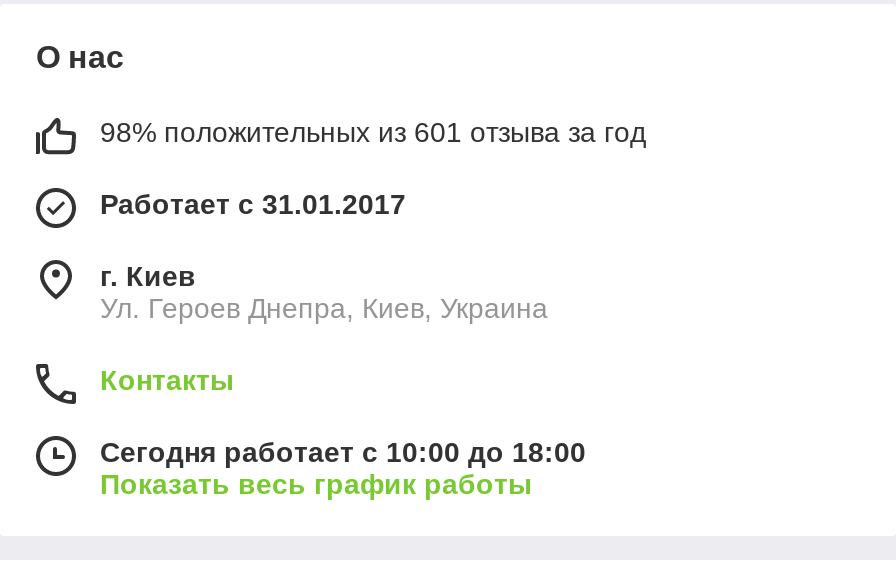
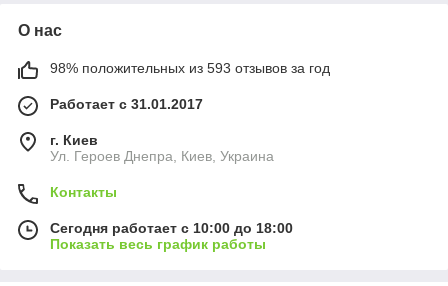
[100,117,646,149] 98% положительных из 601 отзыва за год -> [50,60,330,76] 98% положительных из 593 отзывов за год

